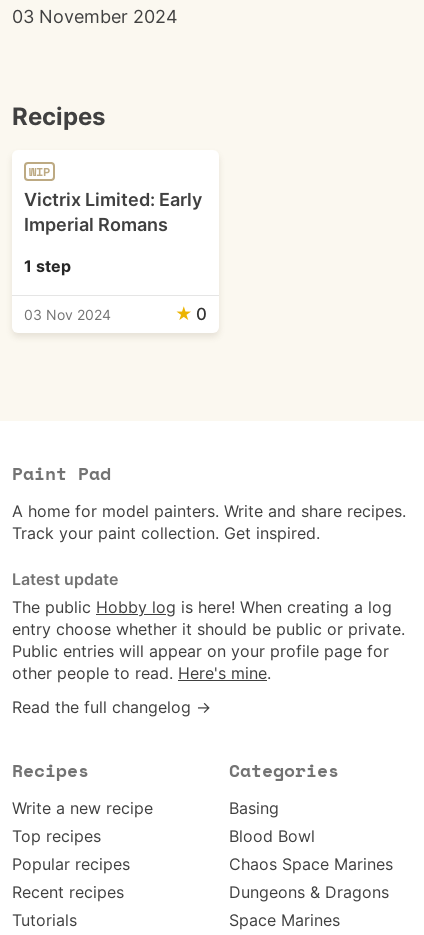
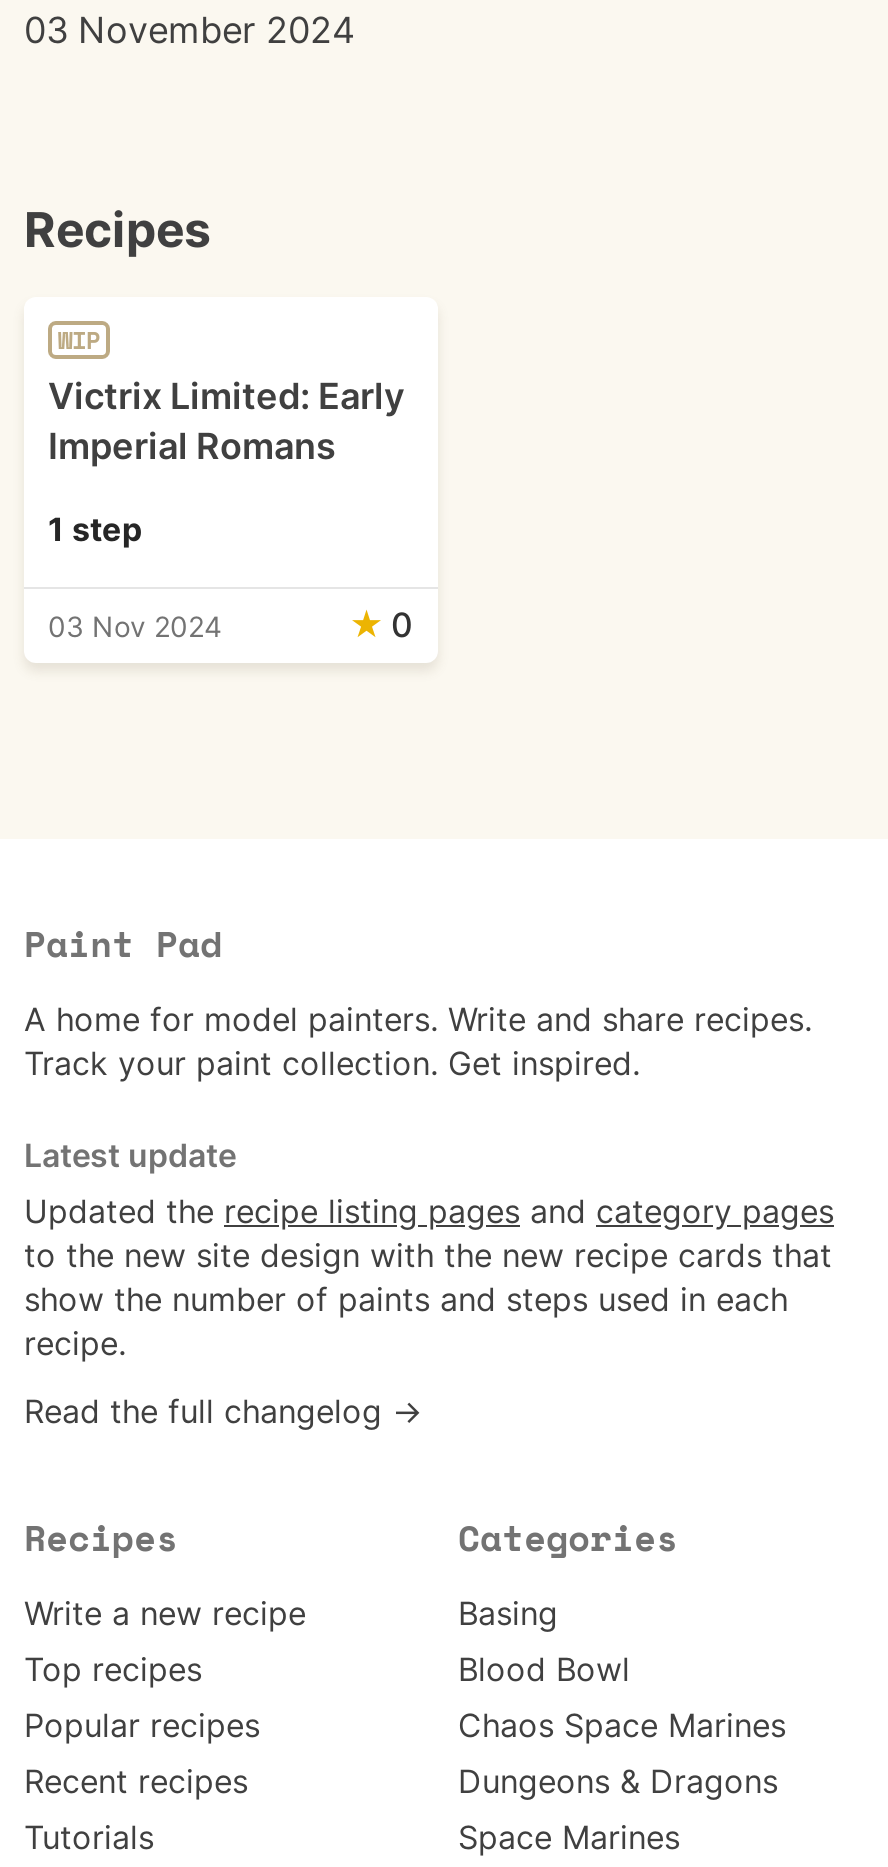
[12,597,405,683] The public Hobby log is here! When creating a log | entry choose whether it should be public or private. | Public entries will appear on your profile page for | other people to read. Here's mine. -> [24,1191,834,1363] Updated the recipe listing pages and category pages | to the new site design with the new recipe cards that | show the number of paints and steps used in each | recipe.

